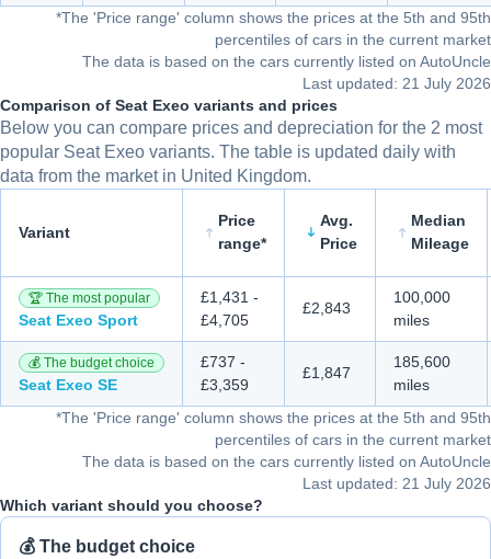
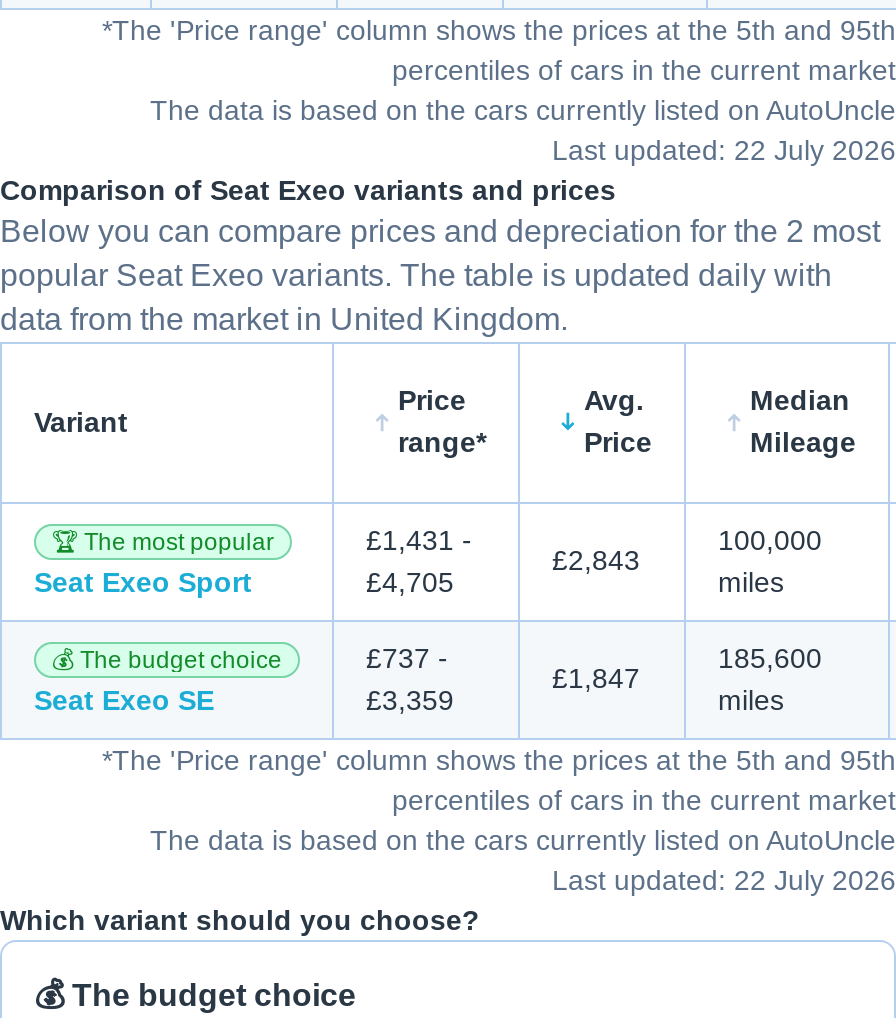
[302,74,491,92] Last updated: 21 July 2026 -> [552,133,896,165] Last updated: 22 July 2026
[302,474,491,492] Last updated: 21 July 2026 -> [552,863,896,895] Last updated: 22 July 2026

